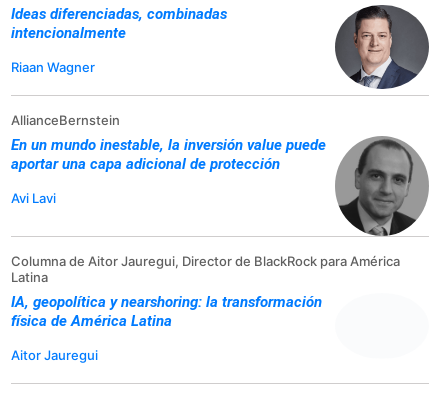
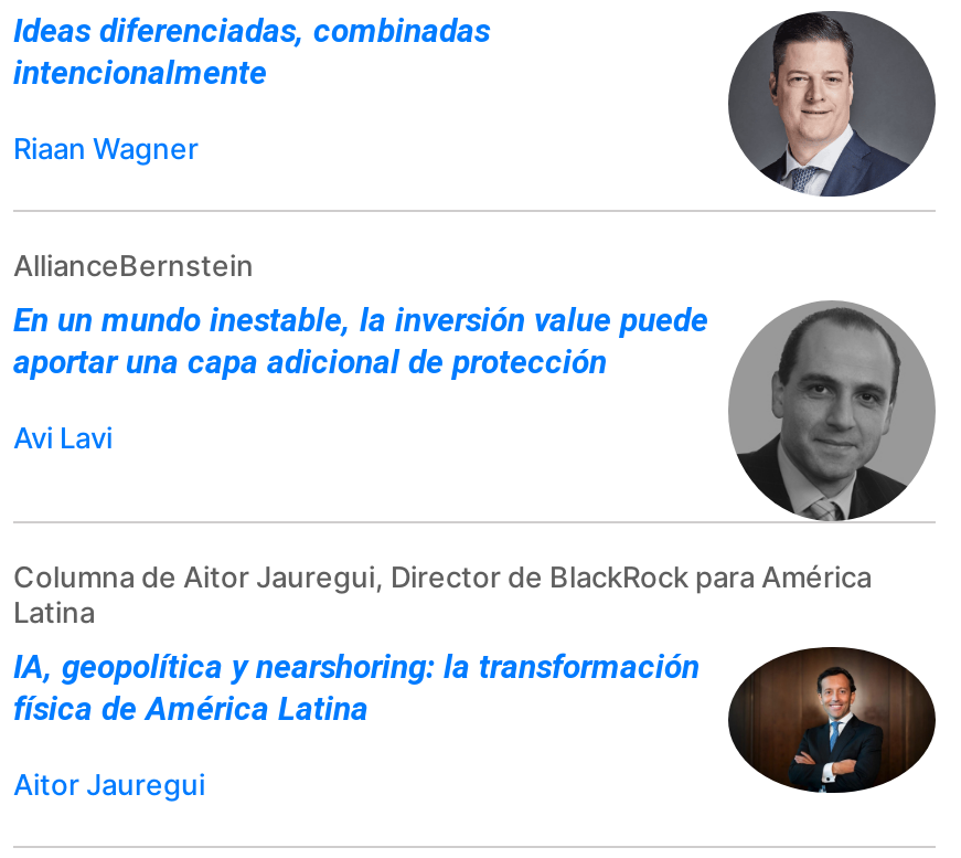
none -> [726,645,938,795] [image]

